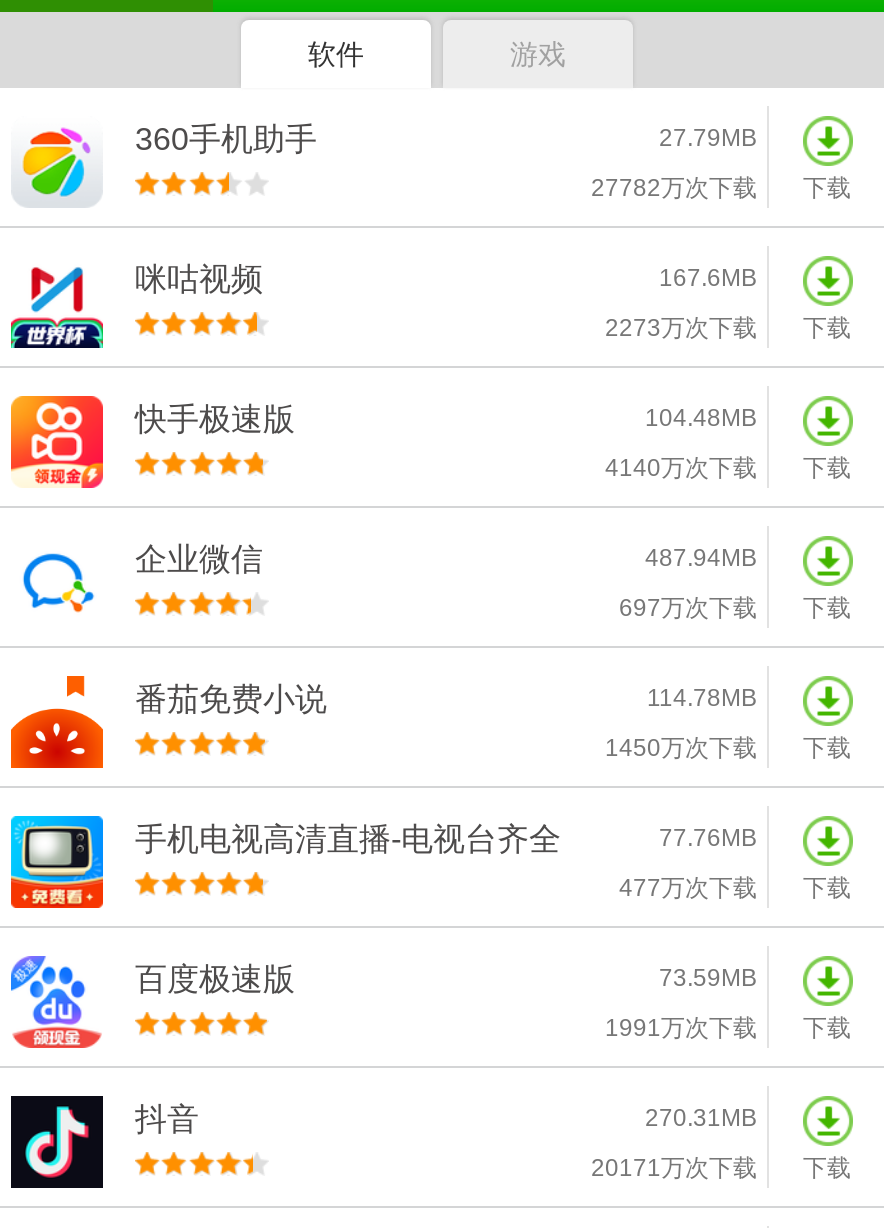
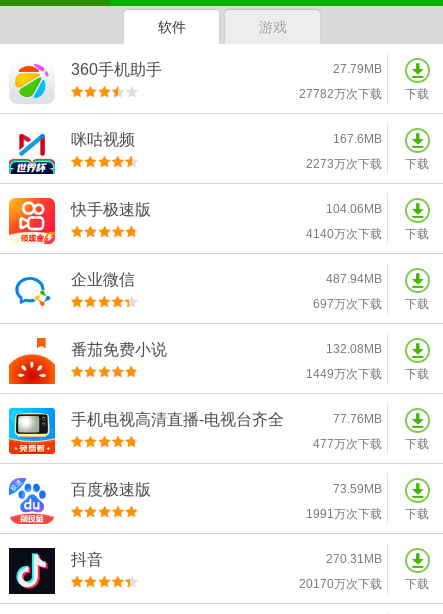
[645,404,757,432] 104.48MB -> [326,202,382,216] 104.06MB
[647,684,757,712] 114.78MB -> [326,342,382,356] 132.08MB
[605,734,851,762] 1450万次下载 下载 -> [306,367,429,381] 1449万次下载 下载
[591,1154,851,1182] 20171万次下载 下载 -> [299,577,429,591] 20170万次下载 下载

